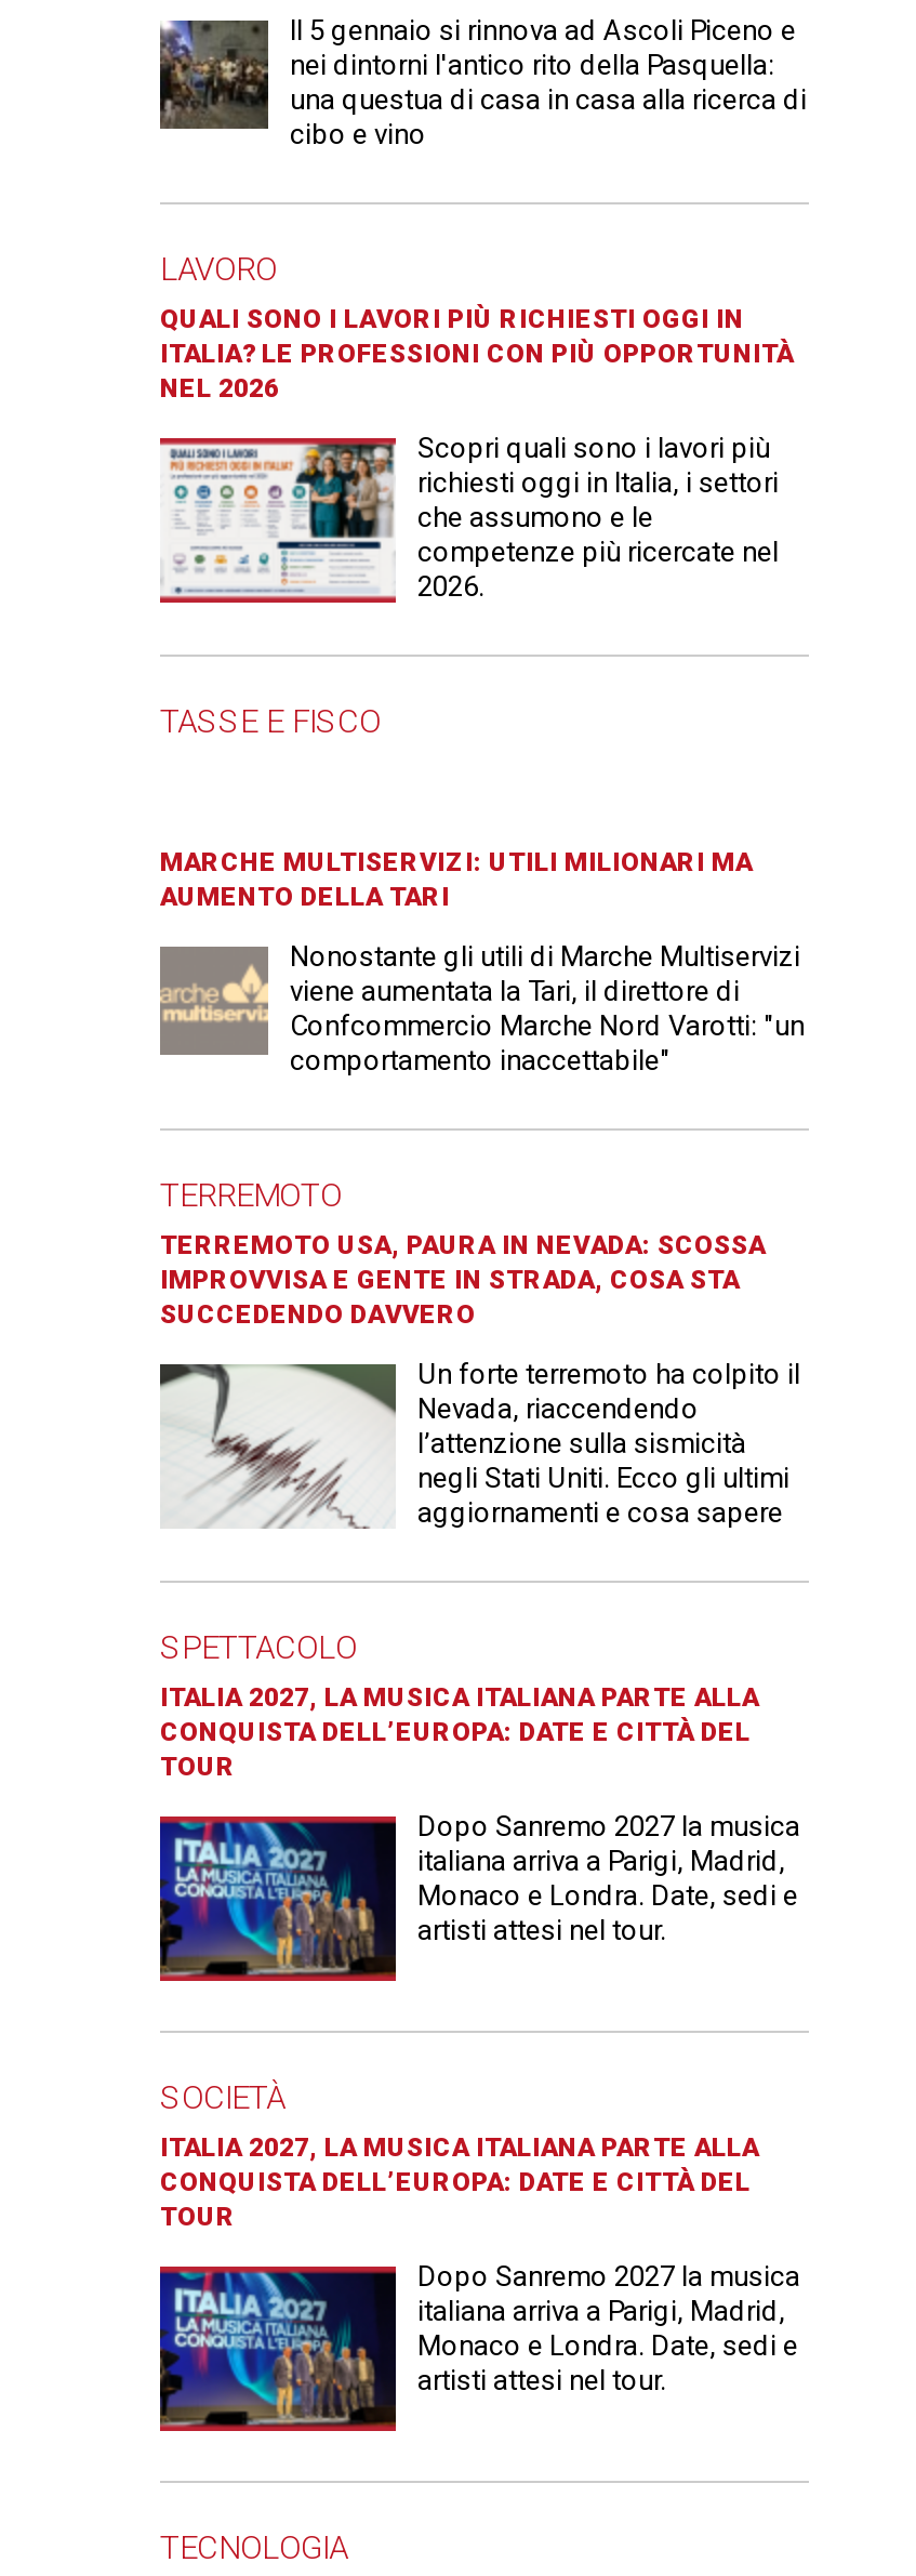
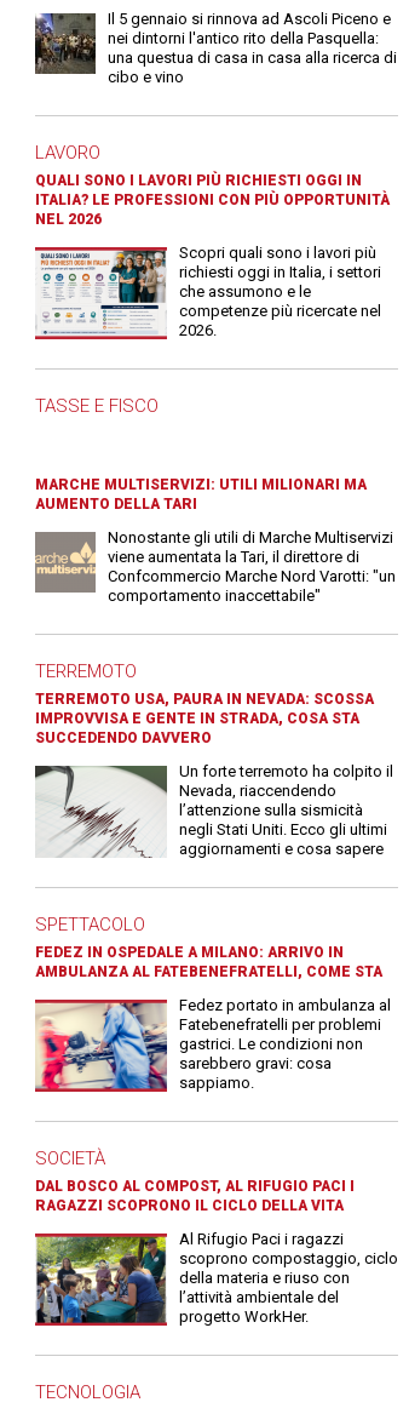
[160,1683,759,1783] ITALIA 2027, LA MUSICA ITALIANA PARTE ALLA | CONQUISTA DELL’EUROPA: DATE E CITTÀ DEL | TOUR -> [35,944,382,981] FEDEZ IN OSPEDALE A MILANO: ARRIVO IN | AMBULANZA AL FATEBENEFRATELLI, COME STA
[158,1811,800,1979] [image] | Dopo Sanremo 2027 la musica | italiana arriva a Parigi, Madrid, | Monaco e Londra. Date, sedi e | artisti attesi nel tour. -> [35,997,391,1092] [image] | Fedez portato in ambulanza al | Fatebenefratelli per problemi | gastrici. Le condizioni non | sarebbero gravi: cosa | sappiamo.
[160,2133,759,2233] ITALIA 2027, LA MUSICA ITALIANA PARTE ALLA | CONQUISTA DELL’EUROPA: DATE E CITTÀ DEL | TOUR -> [35,1178,355,1215] DAL BOSCO AL COMPOST, AL RIFUGIO PACI I | RAGAZZI SCOPRONO IL CICLO DELLA VITA
[158,2261,800,2429] [image] | Dopo Sanremo 2027 la musica | italiana arriva a Parigi, Madrid, | Monaco e Londra. Date, sedi e | artisti attesi nel tour. -> [35,1230,398,1326] [image] | Al Rifugio Paci i ragazzi | scoprono compostaggio, ciclo | della materia e riuso con | l’attività ambientale del | progetto WorkHer.

